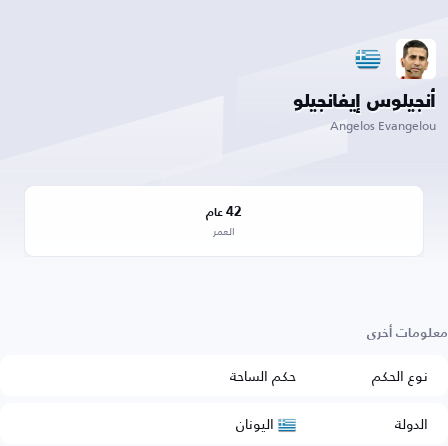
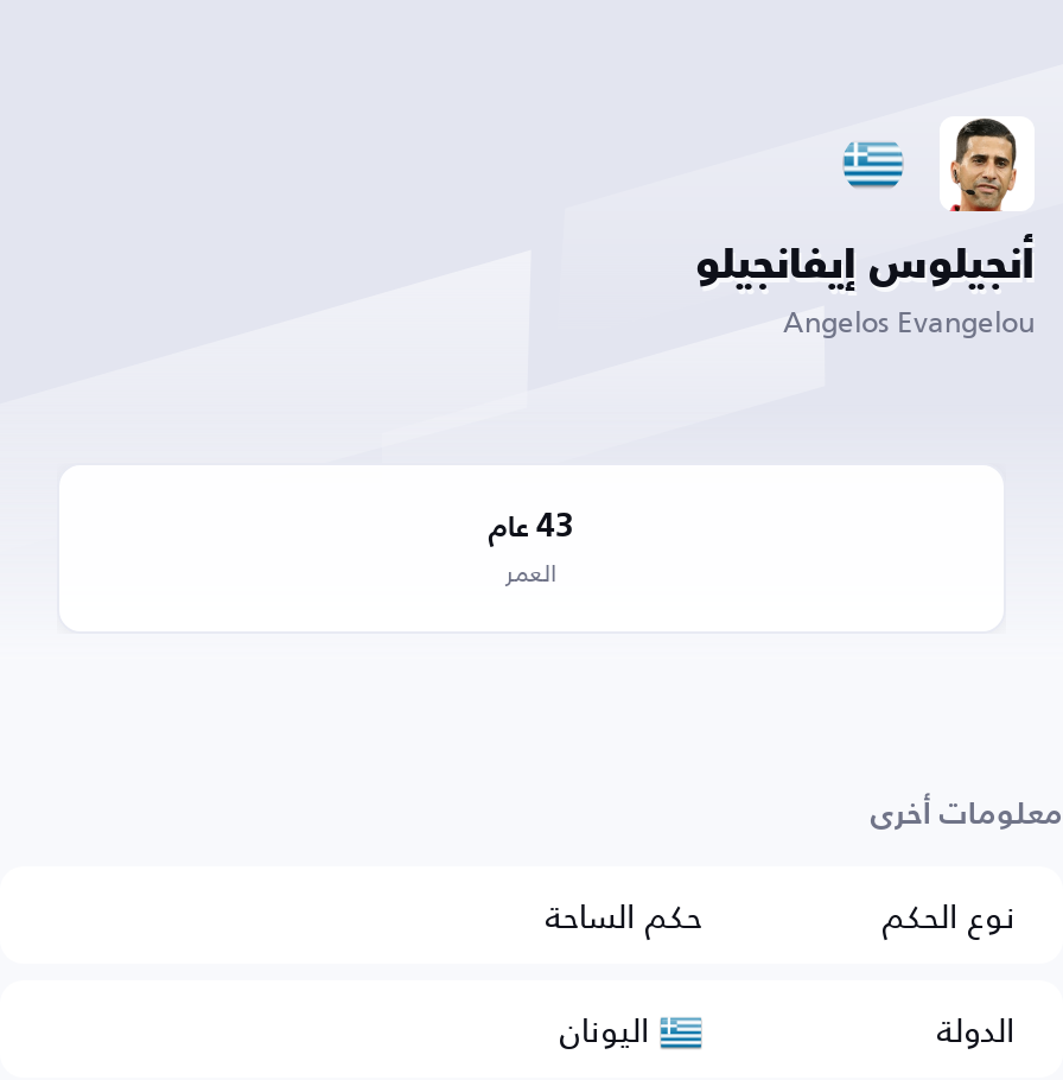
[206,204,242,218] 42 عام -> [489,509,574,542] 43 عام

